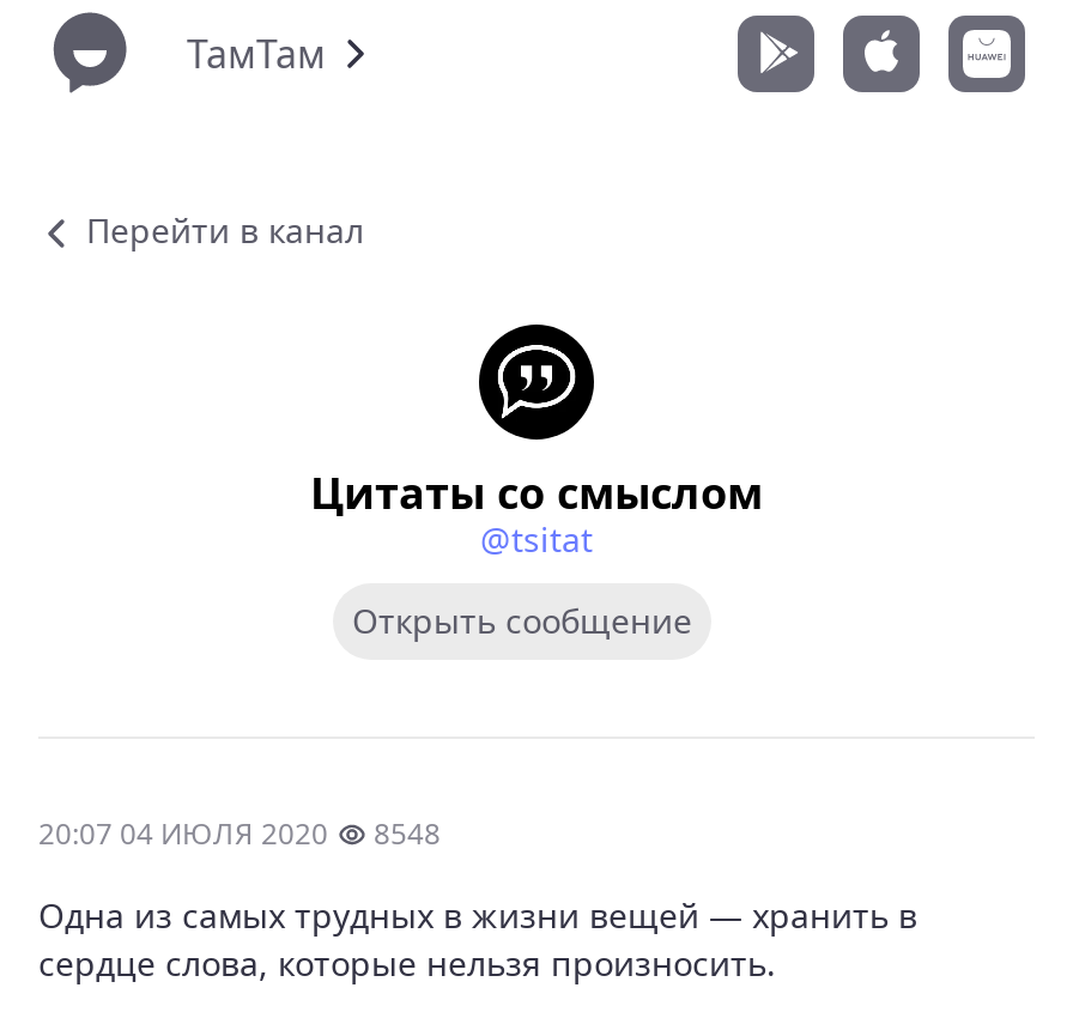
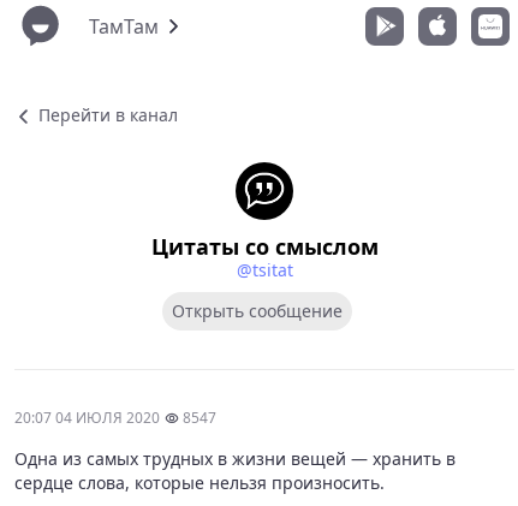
[38,813,441,854] 20:07 04 ИЮЛЯ 2020 8548 -> [14,407,216,428] 20:07 04 ИЮЛЯ 2020 8547

